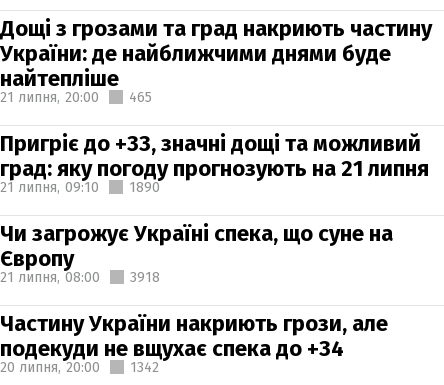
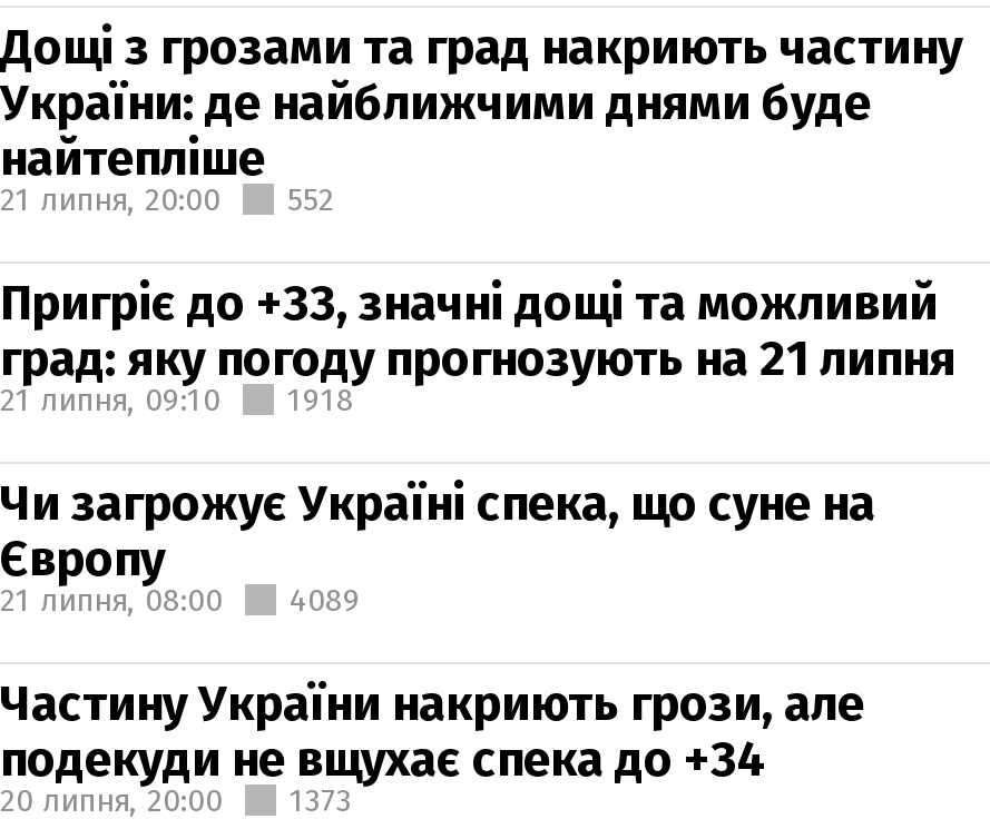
[0,88,152,105] 21 липня, 20:00 465 -> [0,180,334,218] 21 липня, 20:00 552
[129,178,160,195] 1890 -> [287,381,354,418] 1918
[0,268,160,285] 21 липня, 08:00 3918 -> [0,581,361,619] 21 липня, 08:00 4089
[0,358,159,375] 20 липня, 20:00 1342 -> [0,781,352,819] 20 липня, 20:00 1373

